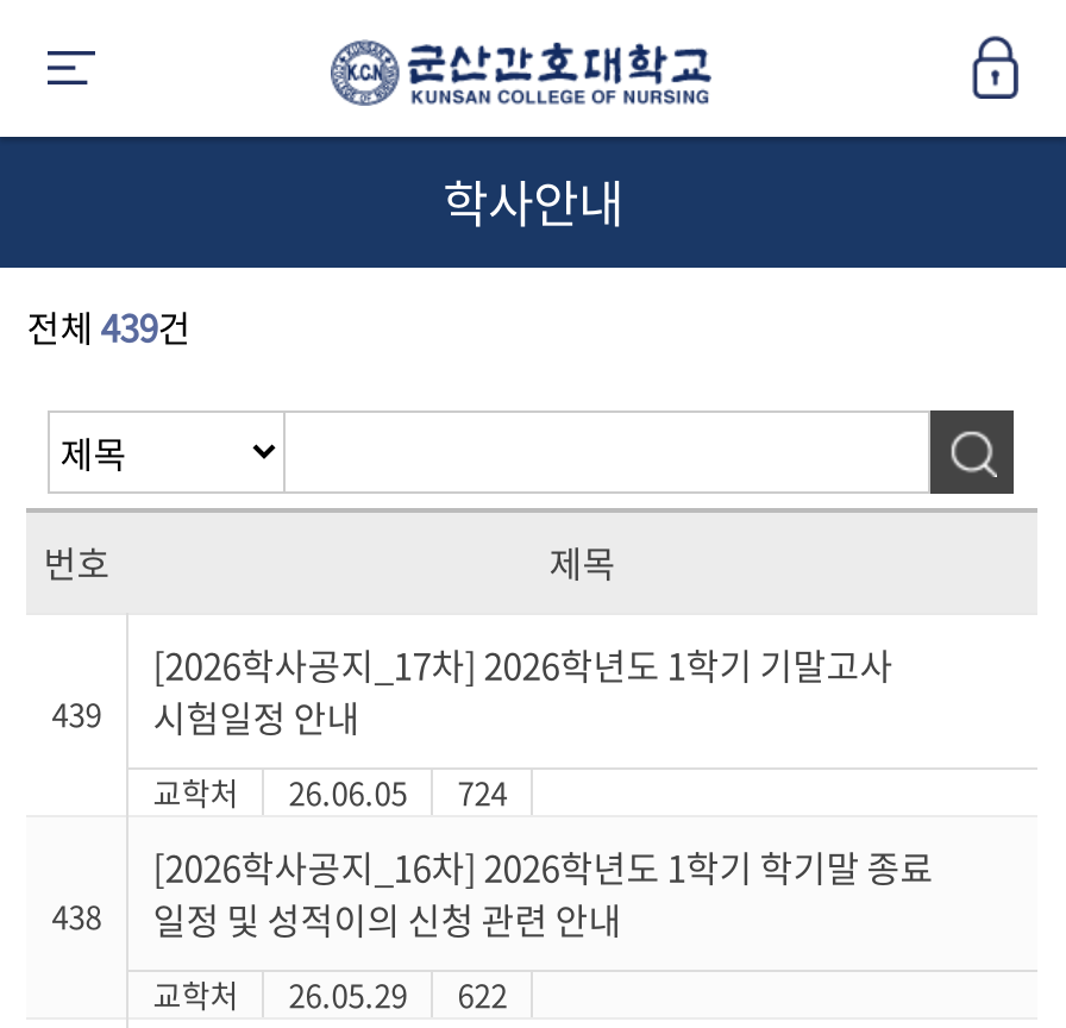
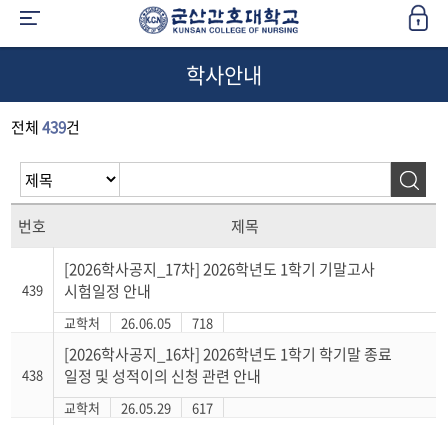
[153,770,507,815] 교학처 26.06.05 724 -> [64,313,213,332] 교학처 26.06.05 718
[153,972,507,1017] 교학처 26.05.29 622 -> [64,398,213,417] 교학처 26.05.29 617

